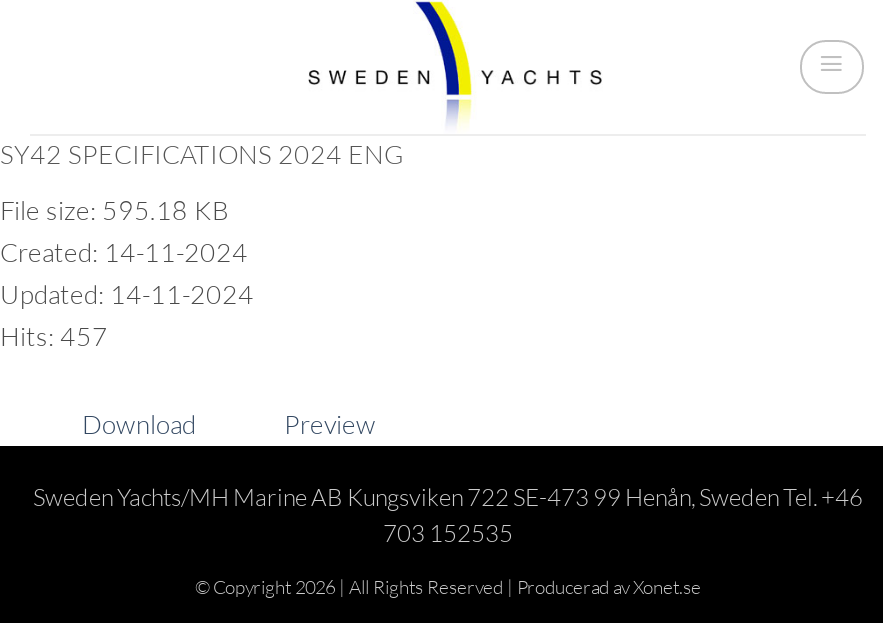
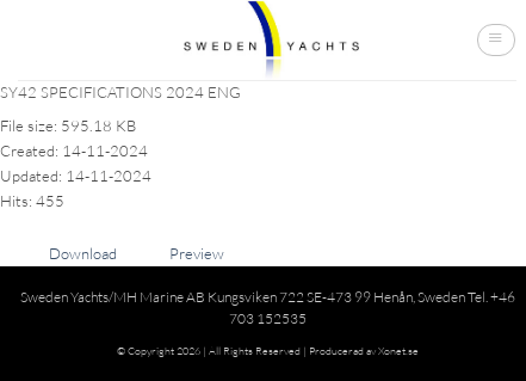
[0,319,108,351] Hits: 457 -> [0,190,64,210] Hits: 455

